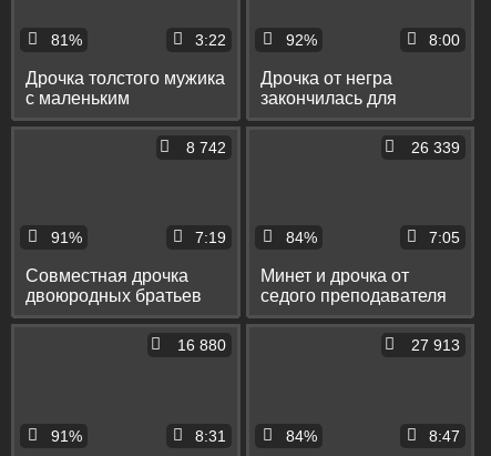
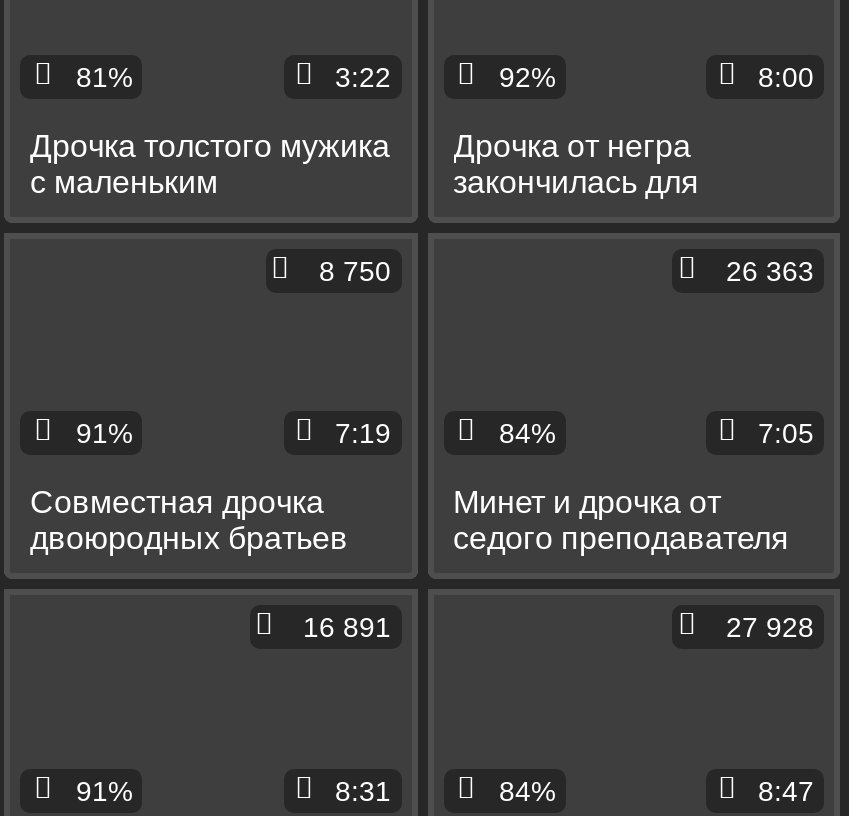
[186,138,226,156] 8 742 -> [319,254,391,286] 8 750
[411,138,460,156] 26 339 -> [726,254,814,286] 26 363
[177,336,226,354] 16 880 -> [303,611,391,643] 16 891
[411,336,460,354] 27 913 -> [726,611,814,643] 27 928

